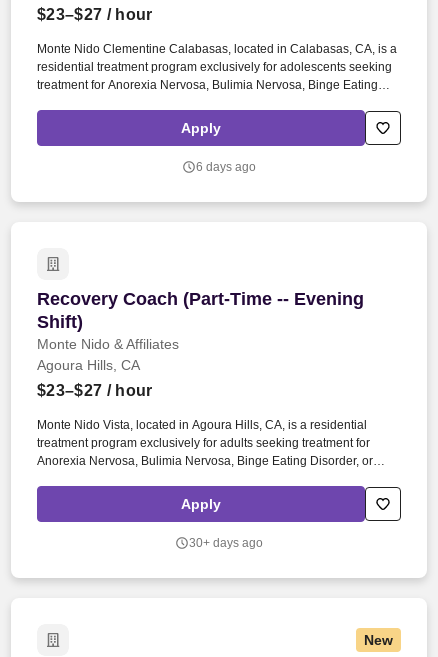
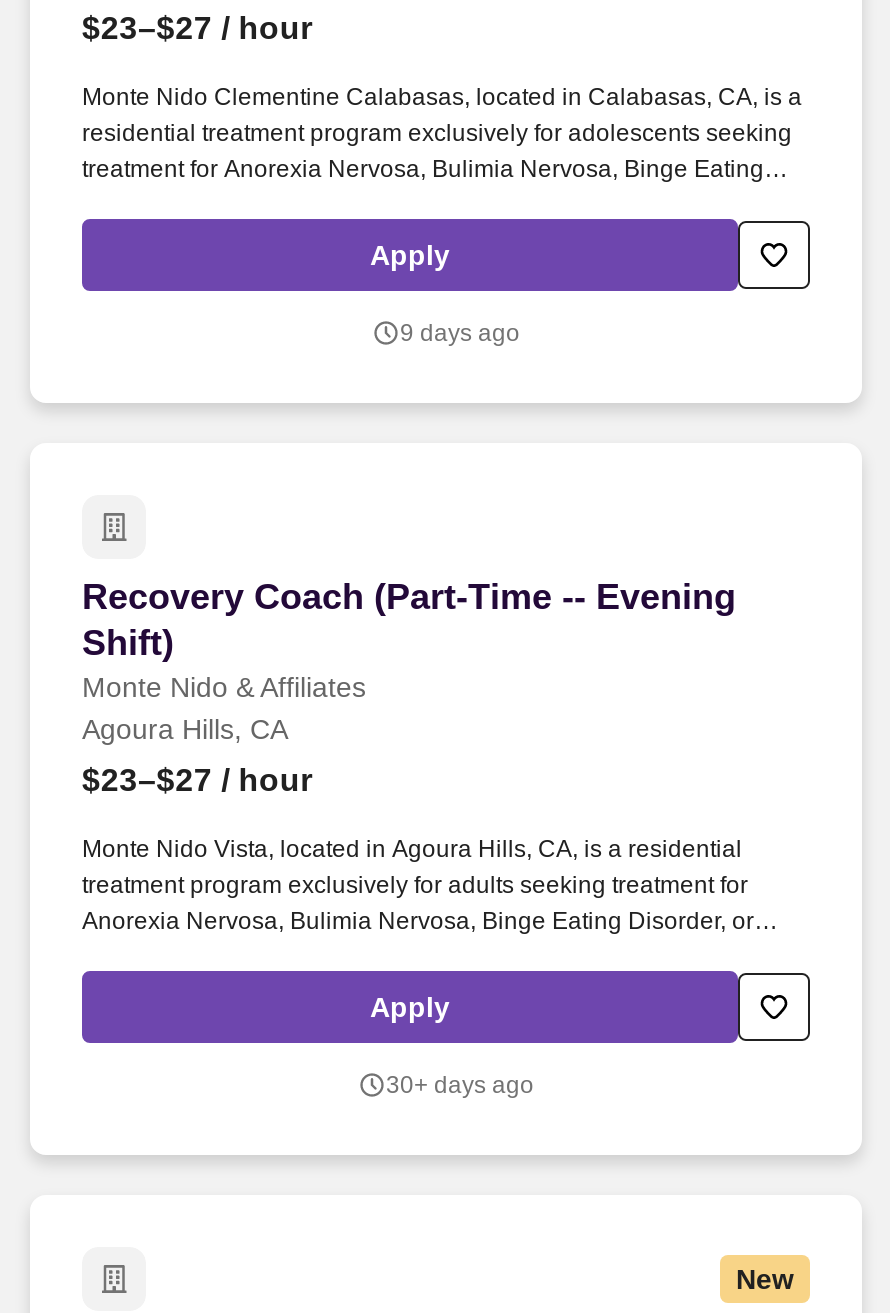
[196,160,256,174] 6 days ago -> [400,319,520,347] 9 days ago

